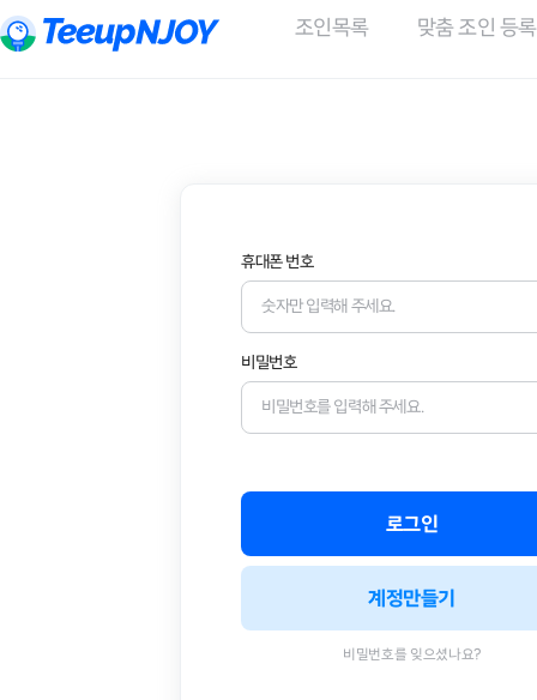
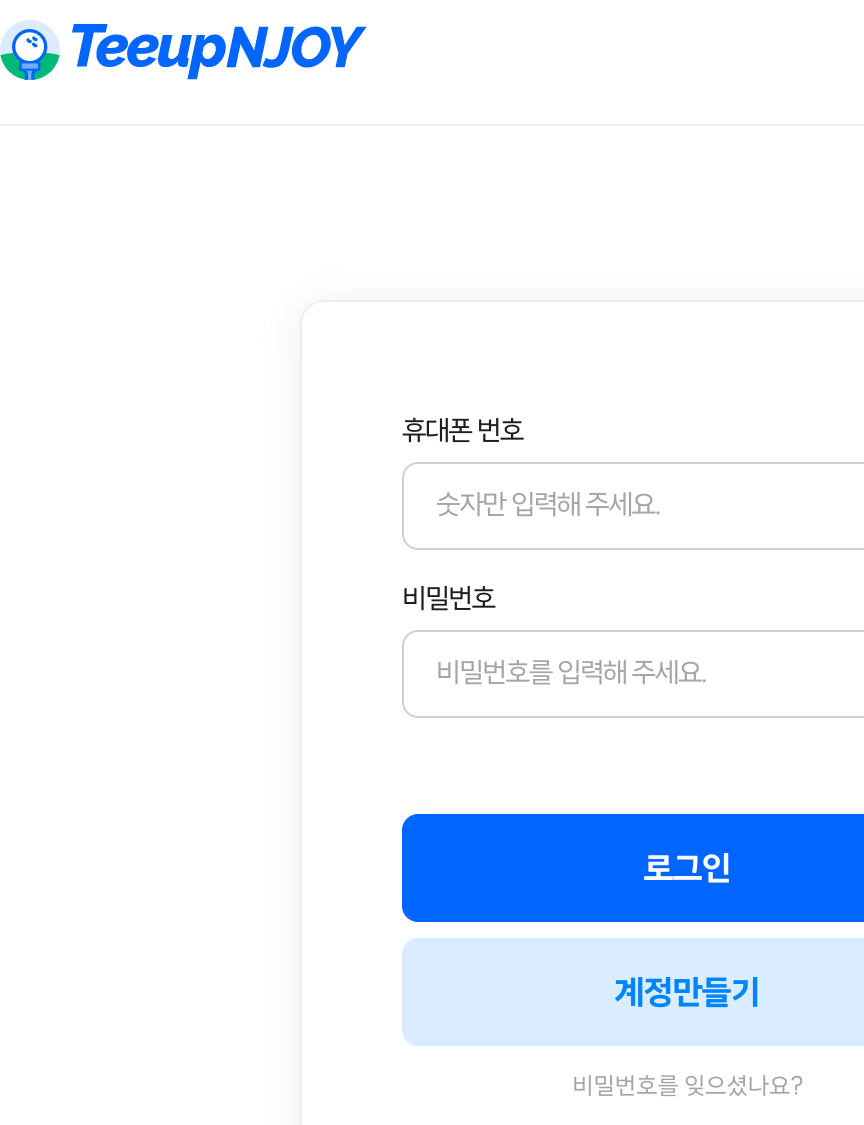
[295,18,536,41] 조인목록 | 맞춤 조인 등록 -> none

